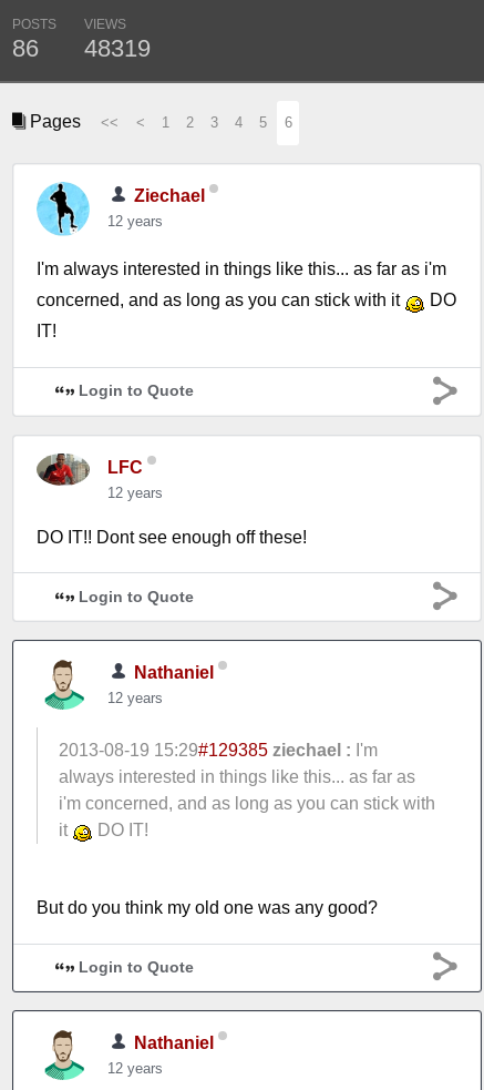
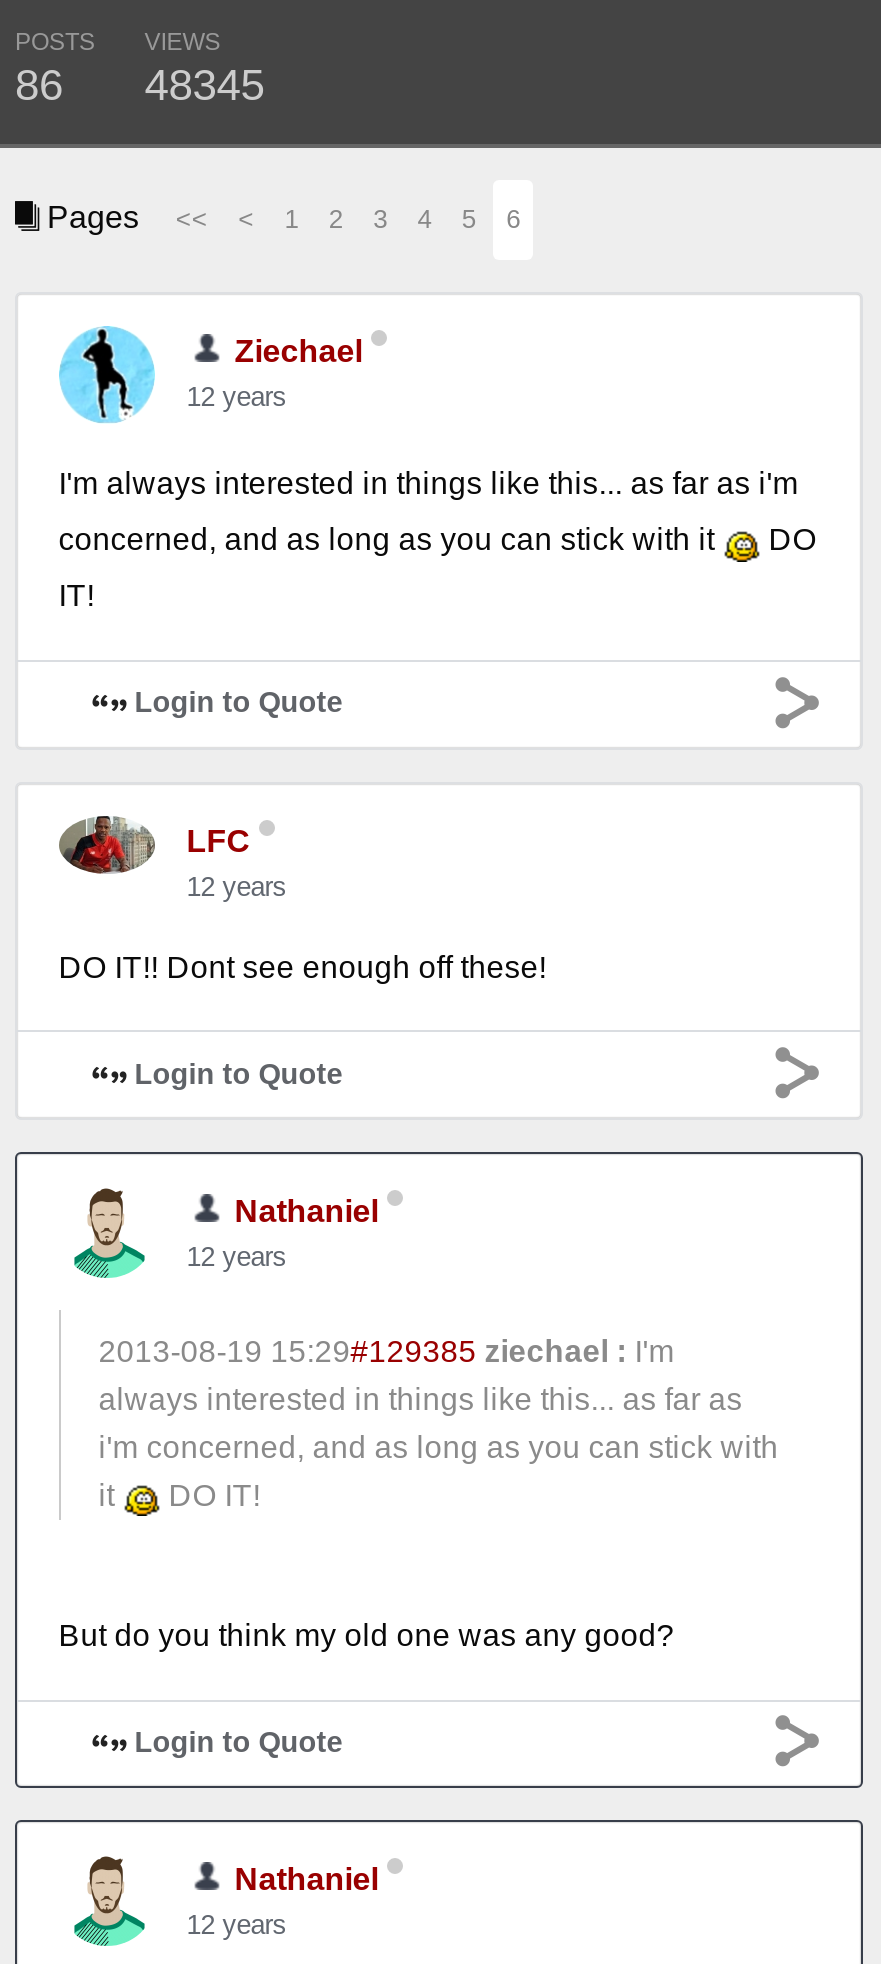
[12,34,150,62] 86 48319 -> [15,60,265,110] 86 48345

